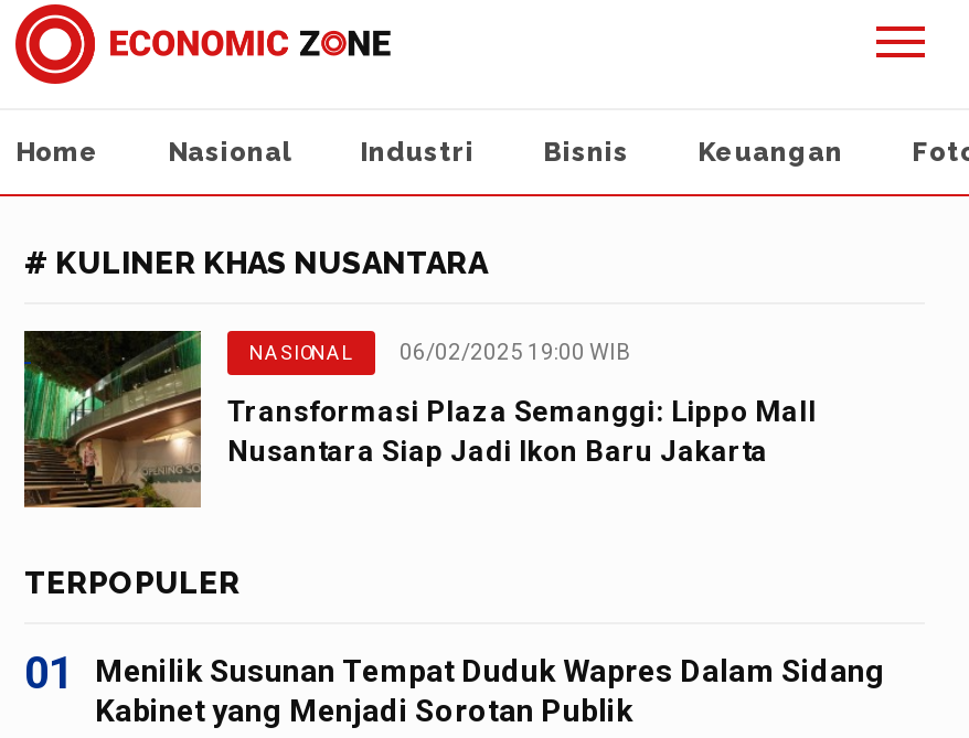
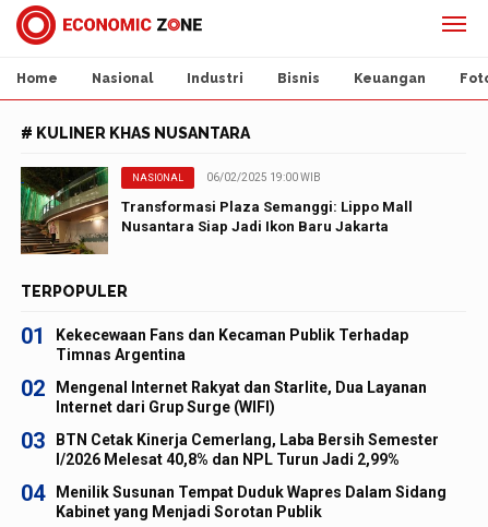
none -> [21,326,439,506] Kekecewaan Fans dan Kecaman Publik Terhadap | Timnas Argentina | 02 | Mengenal Internet Rakyat dan Starlite, Dua Layanan | Internet dari Grup Surge (WIFI) | 03 | BTN Cetak Kinerja Cemerlang, Laba Bersih Semester | I/2026 Melesat 40,8% dan NPL Turun Jadi 2,99% | 04

